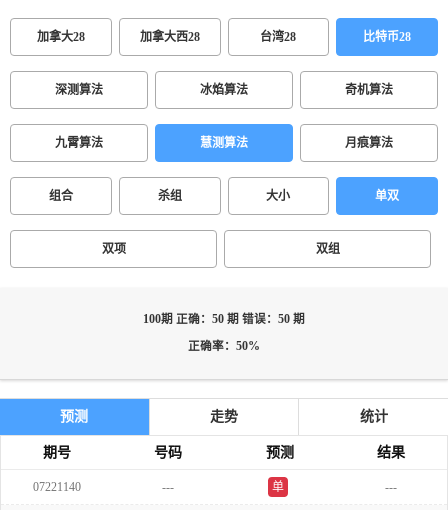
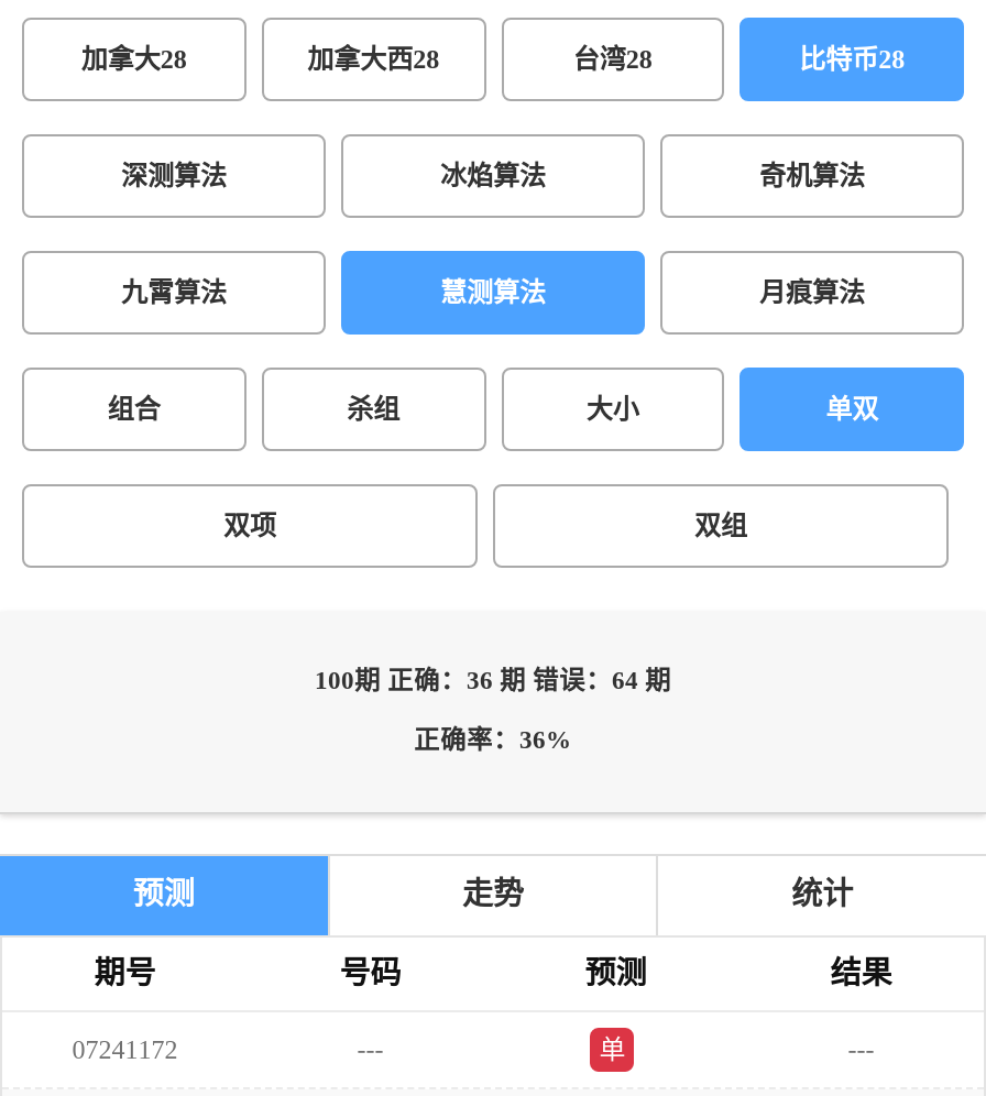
[143,313,305,326] 100期 正确：50 期 错误：50 期 -> [315,667,671,695] 100期 正确：36 期 错误：64 期
[188,340,260,353] 正确率：50% -> [414,726,572,755] 正确率：36%
[33,480,81,494] 07221140 -> [72,1034,178,1065] 07241172

